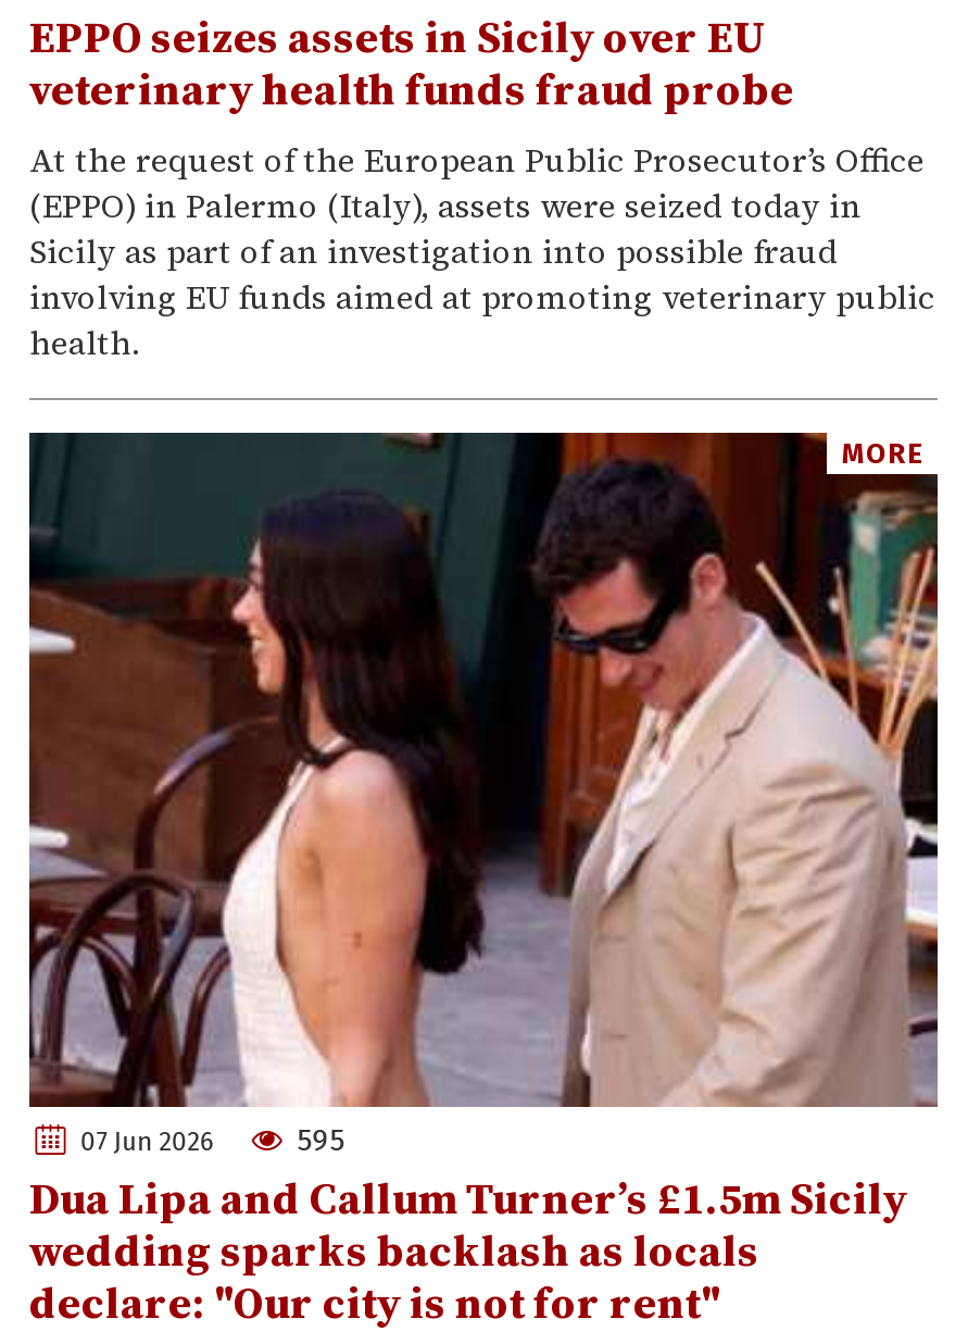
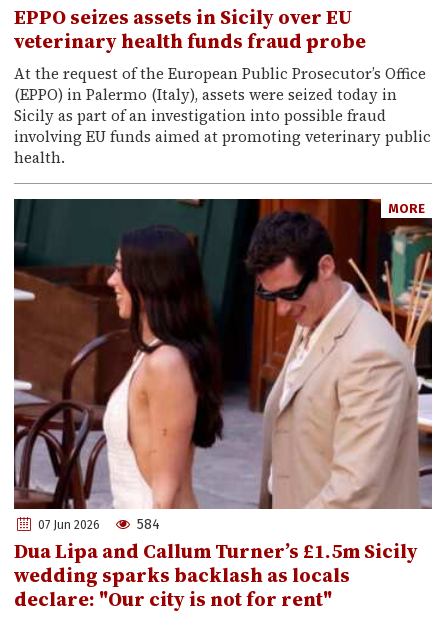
[288,1122,345,1159] 595 -> [133,516,160,533] 584

